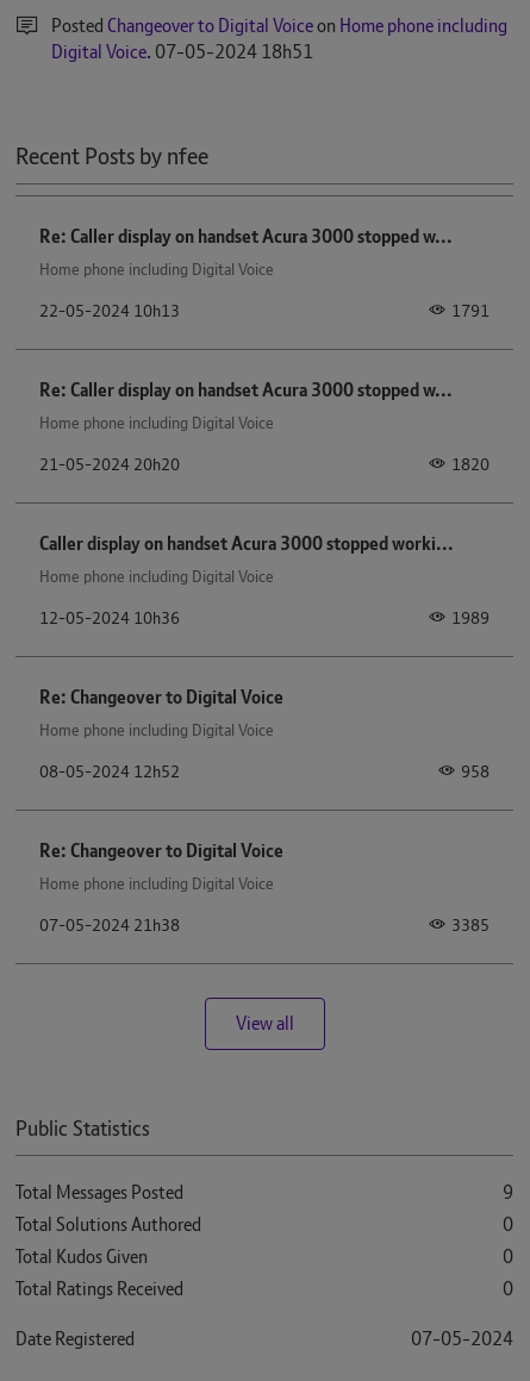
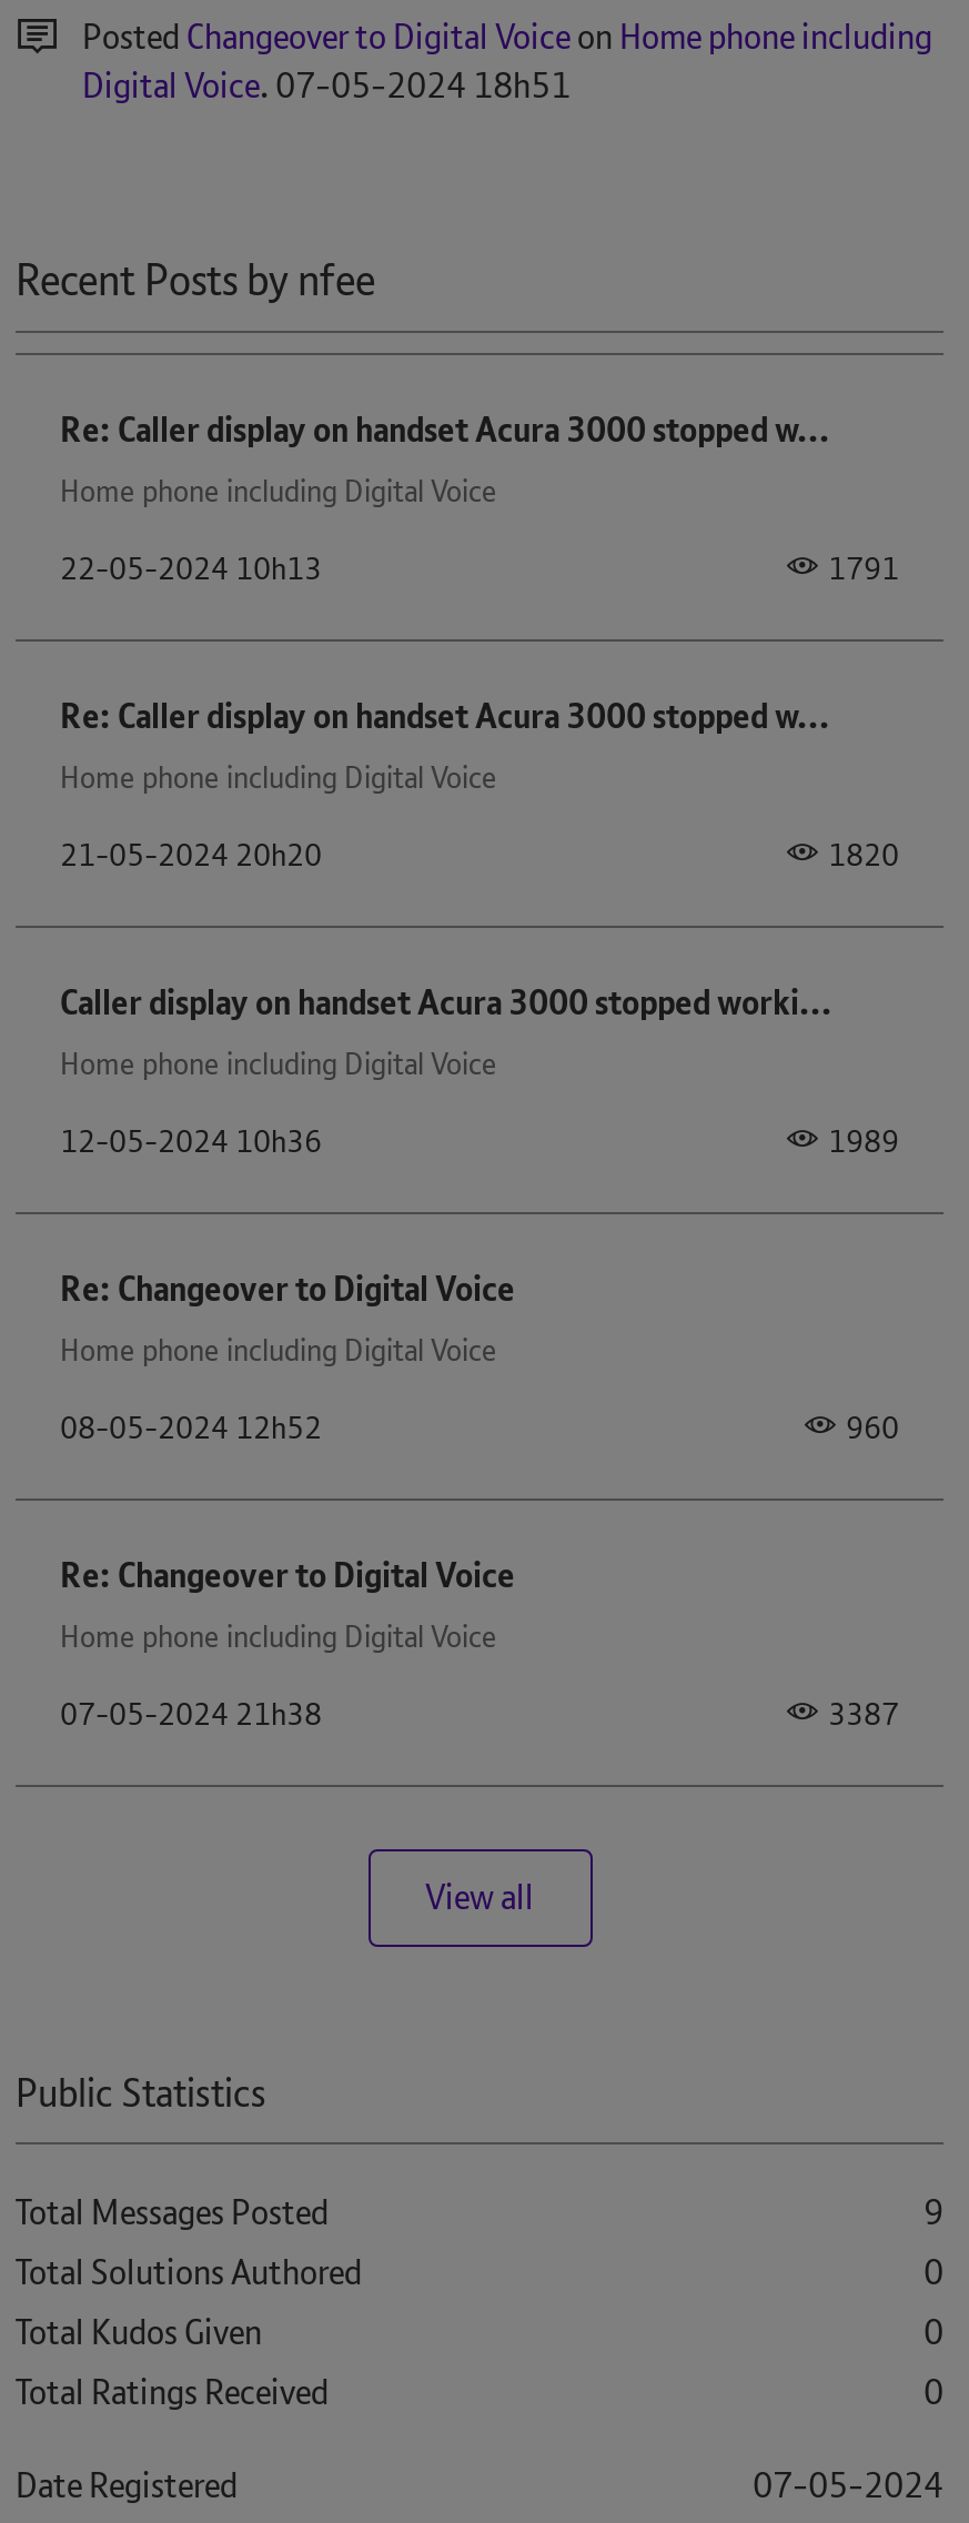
[457,761,490,782] 958 -> [839,1408,899,1448] 960
[448,915,490,936] 3385 -> [821,1694,899,1734] 3387

